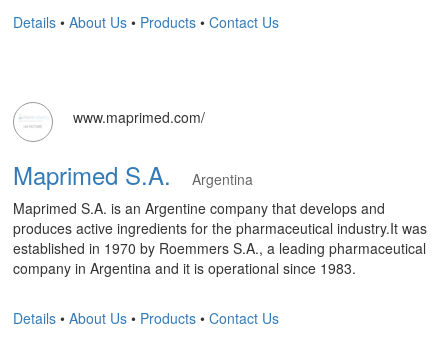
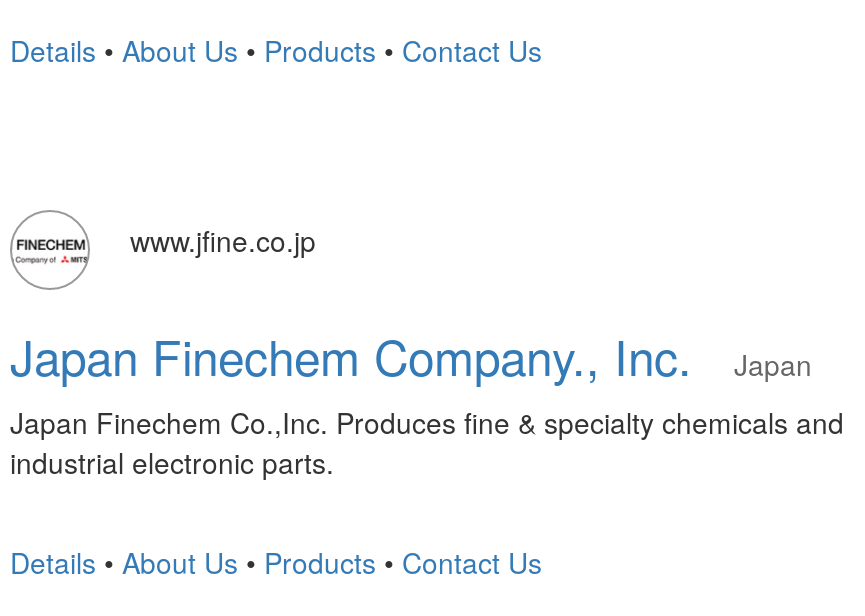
[73,106,205,126] www.maprimed.com/ -> [130,220,316,260] www.jfine.co.jp
[13,156,427,277] Maprimed S.A. Argentina | Maprimed S.A. is an Argentine company that develops and | produces active ingredients for the pharmaceutical industry.It was | established in 1970 by Roemmers S.A., a leading pharmaceutical | company in Argentina and it is operational since 1983. -> [10,320,844,482] Japan Finechem Company., Inc. Japan | Japan Finechem Co.,Inc. Produces fine & specialty chemicals and | industrial electronic parts.

